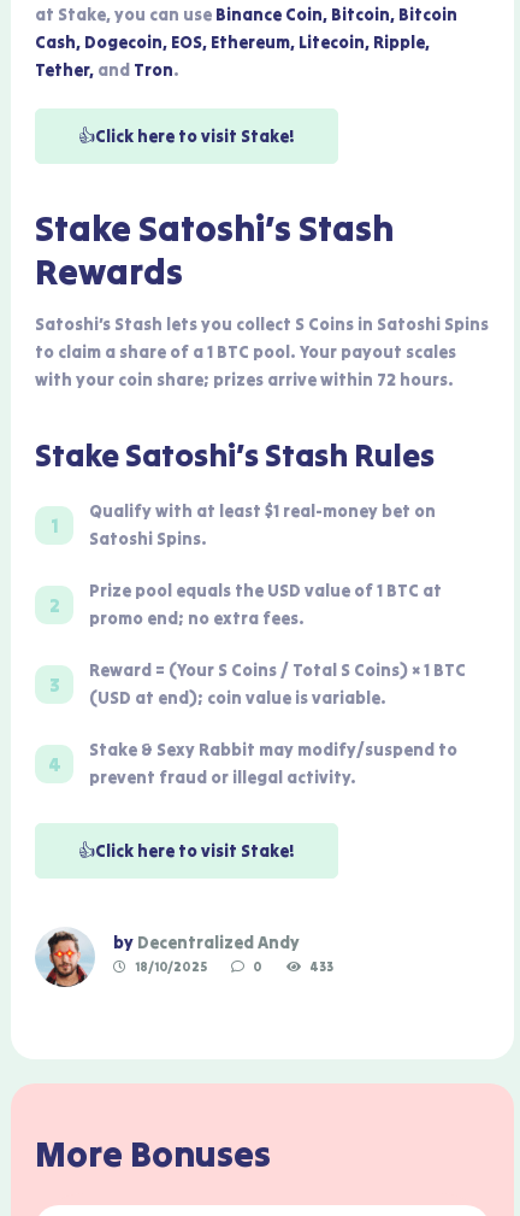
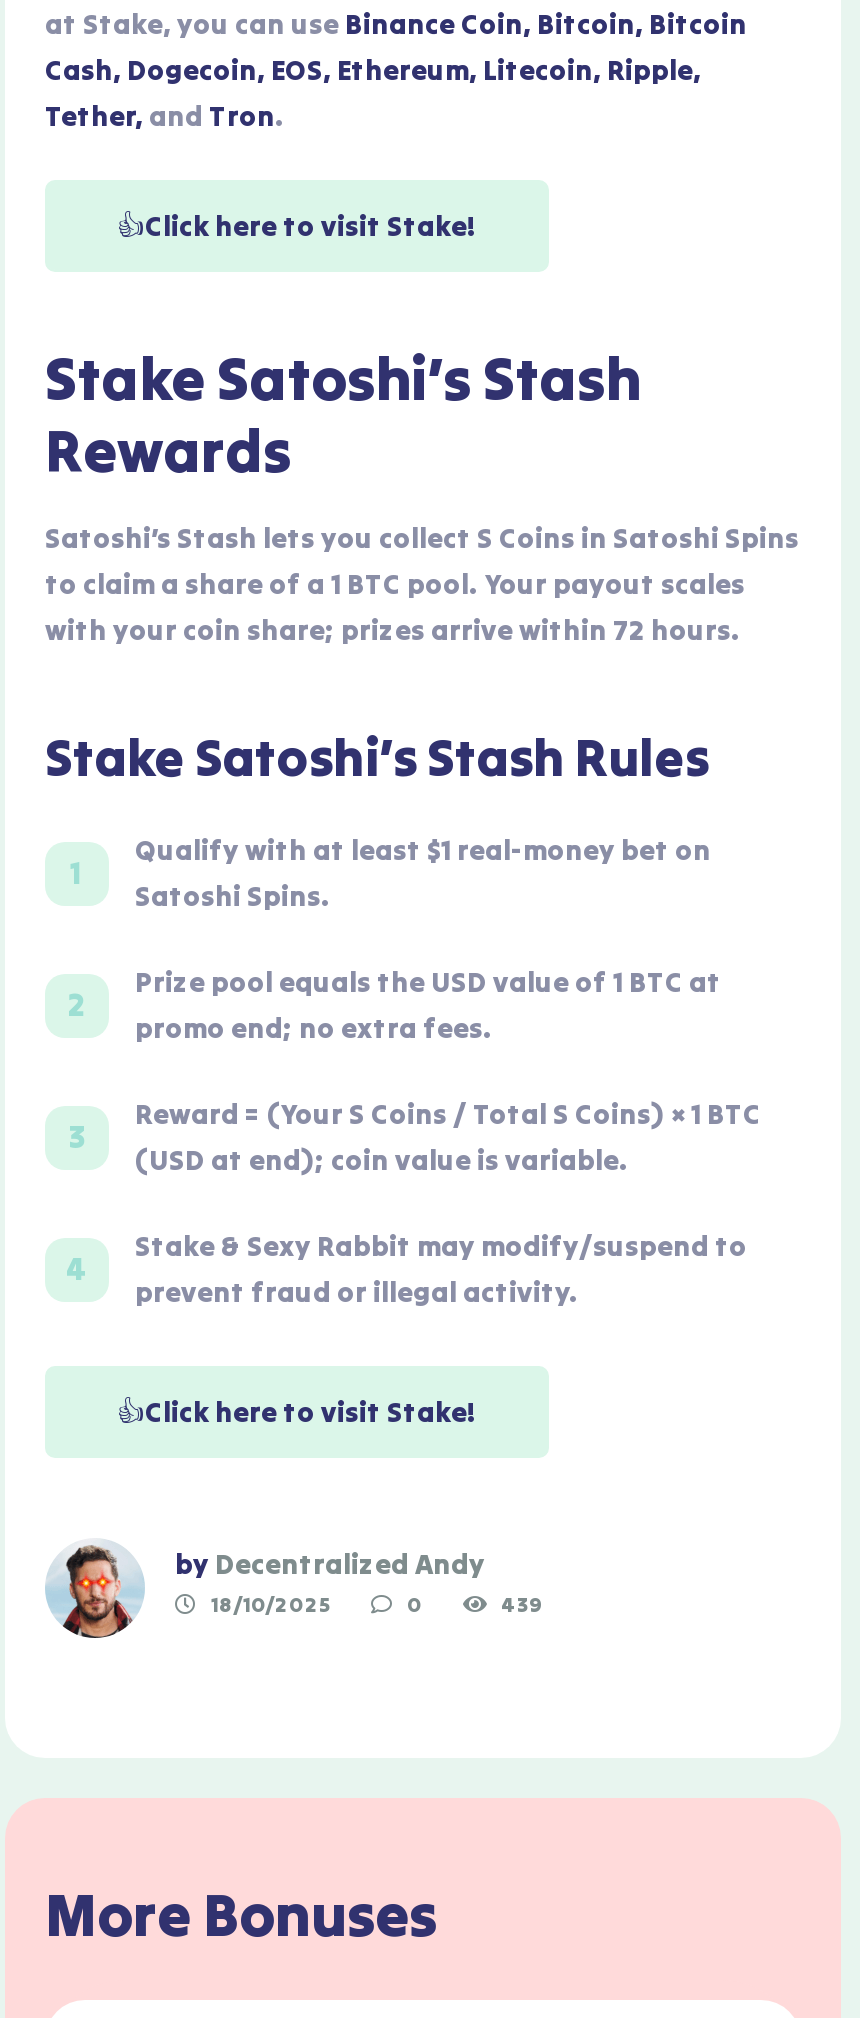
[307,959,333,975] 433 -> [497,1592,543,1618] 439

